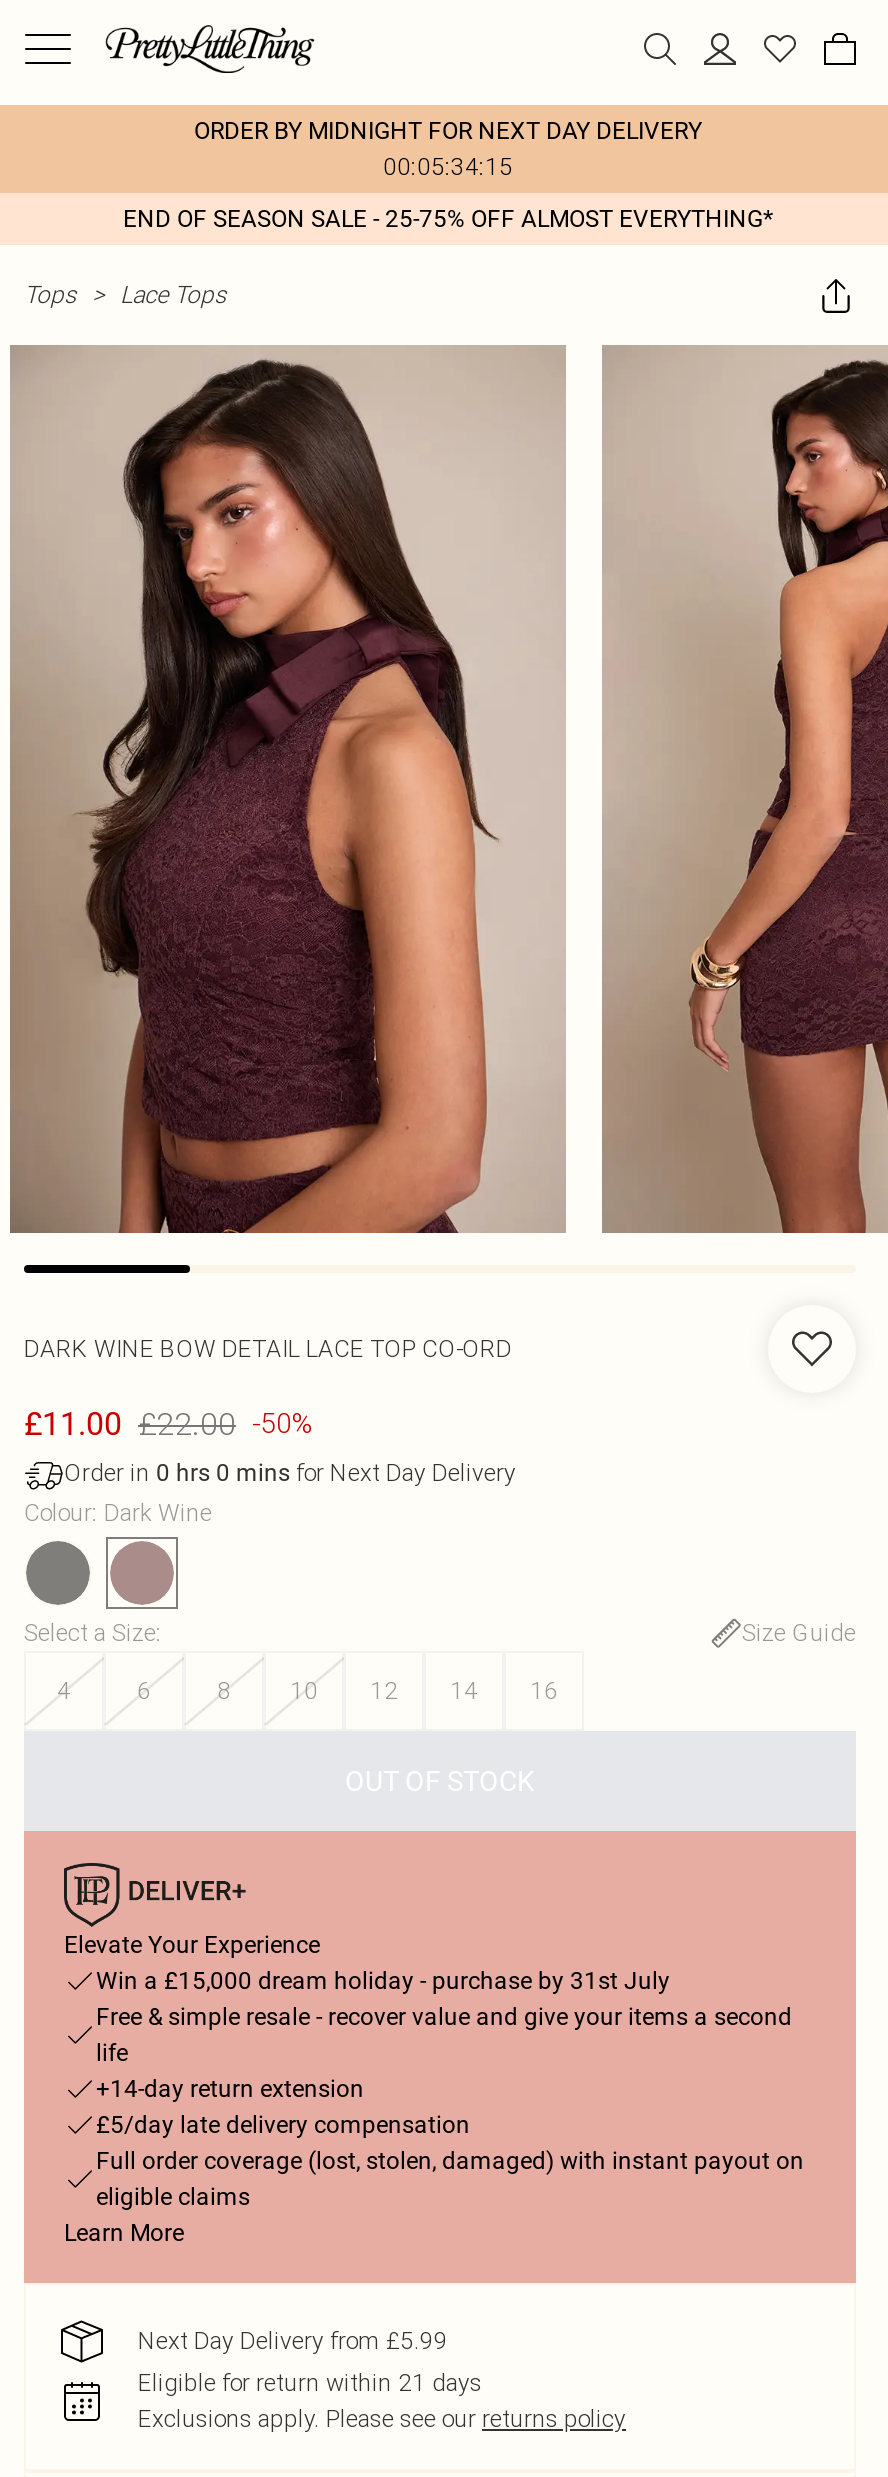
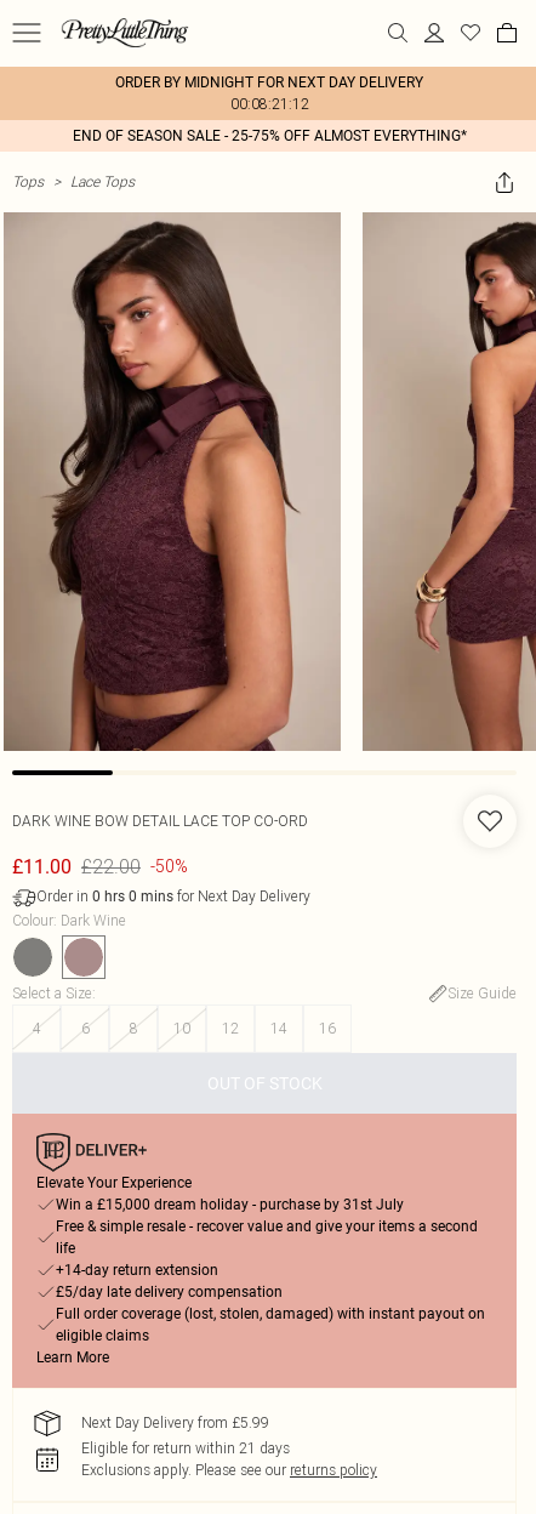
[383,151,513,181] 00:05:34:15 -> [230,95,309,113] 00:08:21:12

